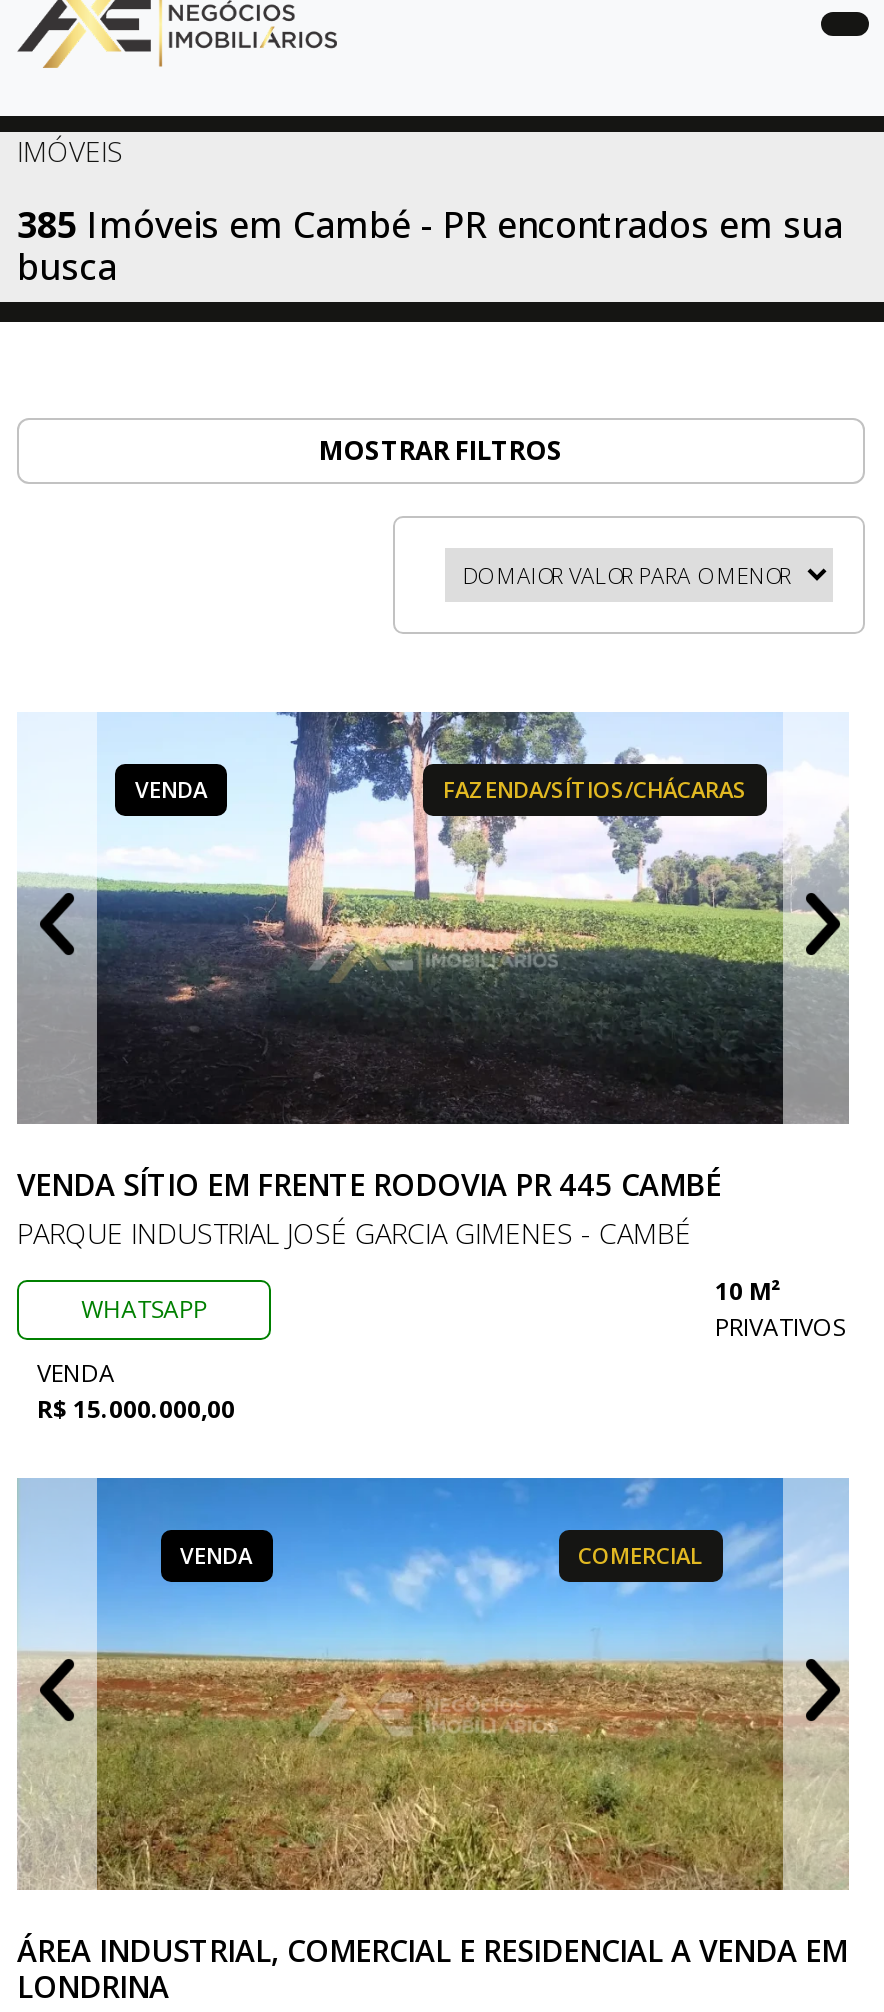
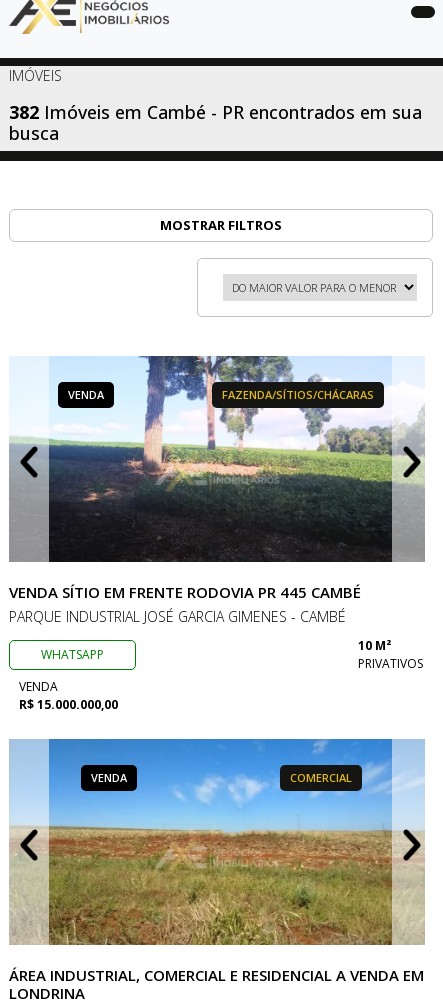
[17,200,843,248] 385 Imóveis em Cambé - PR encontrados em sua -> [9,100,422,124] 382 Imóveis em Cambé - PR encontrados em sua

